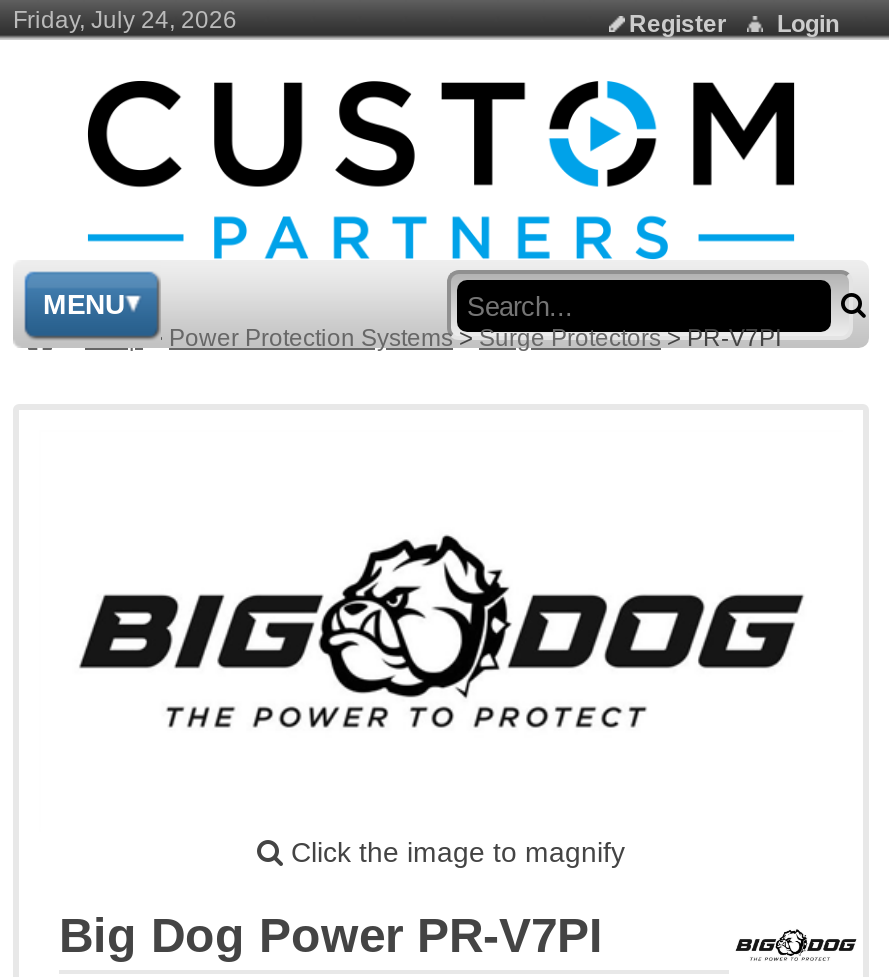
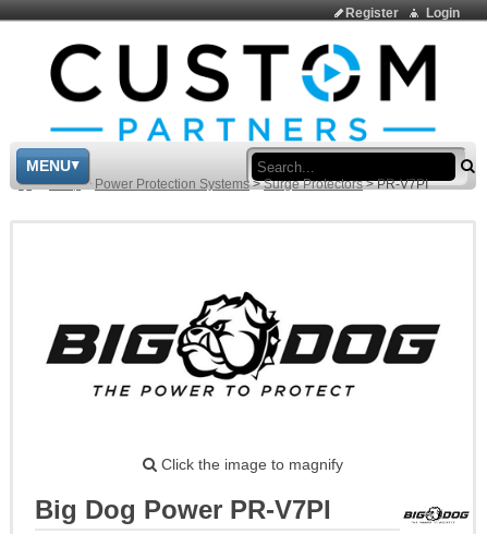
[13,6,237,34] Friday, July 24, 2026 -> none

